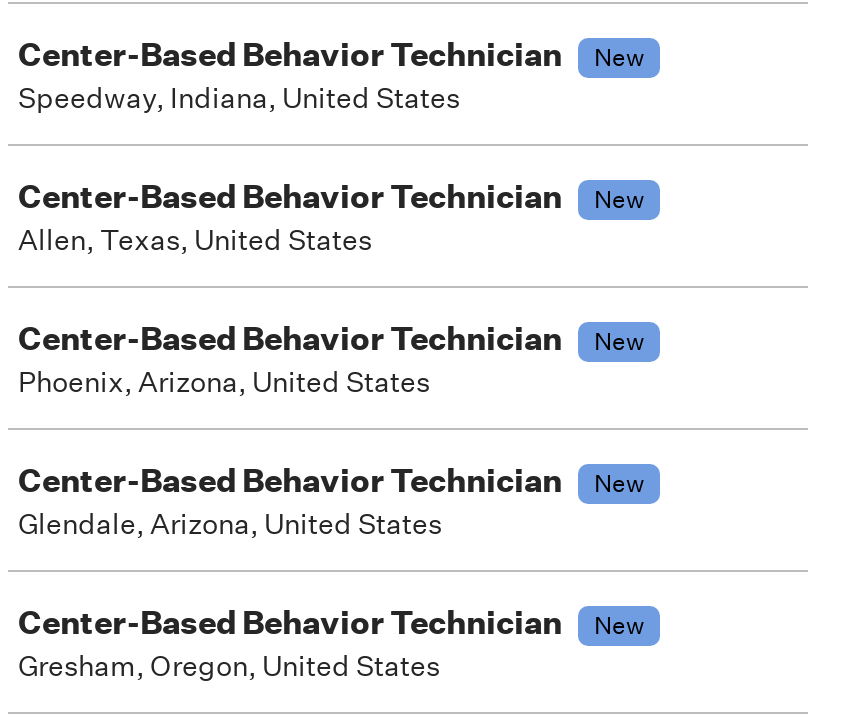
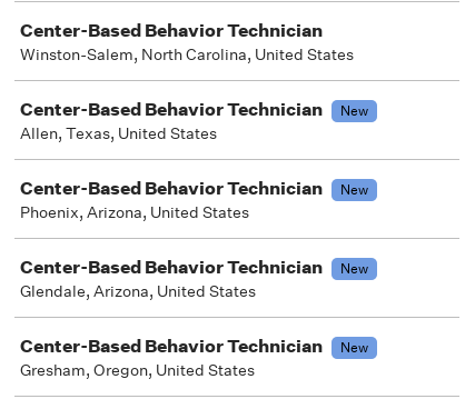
[18,40,644,116] New | Speedway, Indiana, United States -> [20,44,354,64] Winston-Salem, North Carolina, United States

